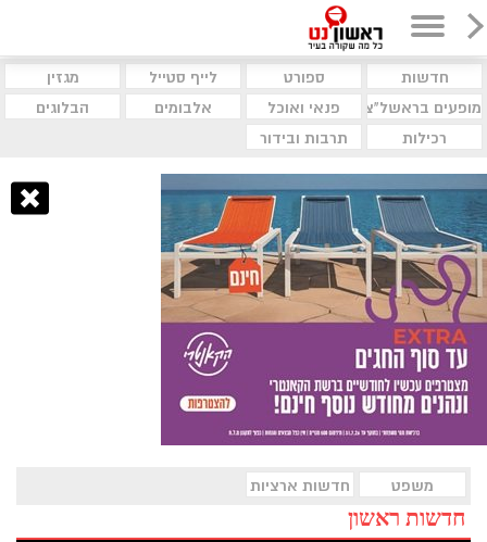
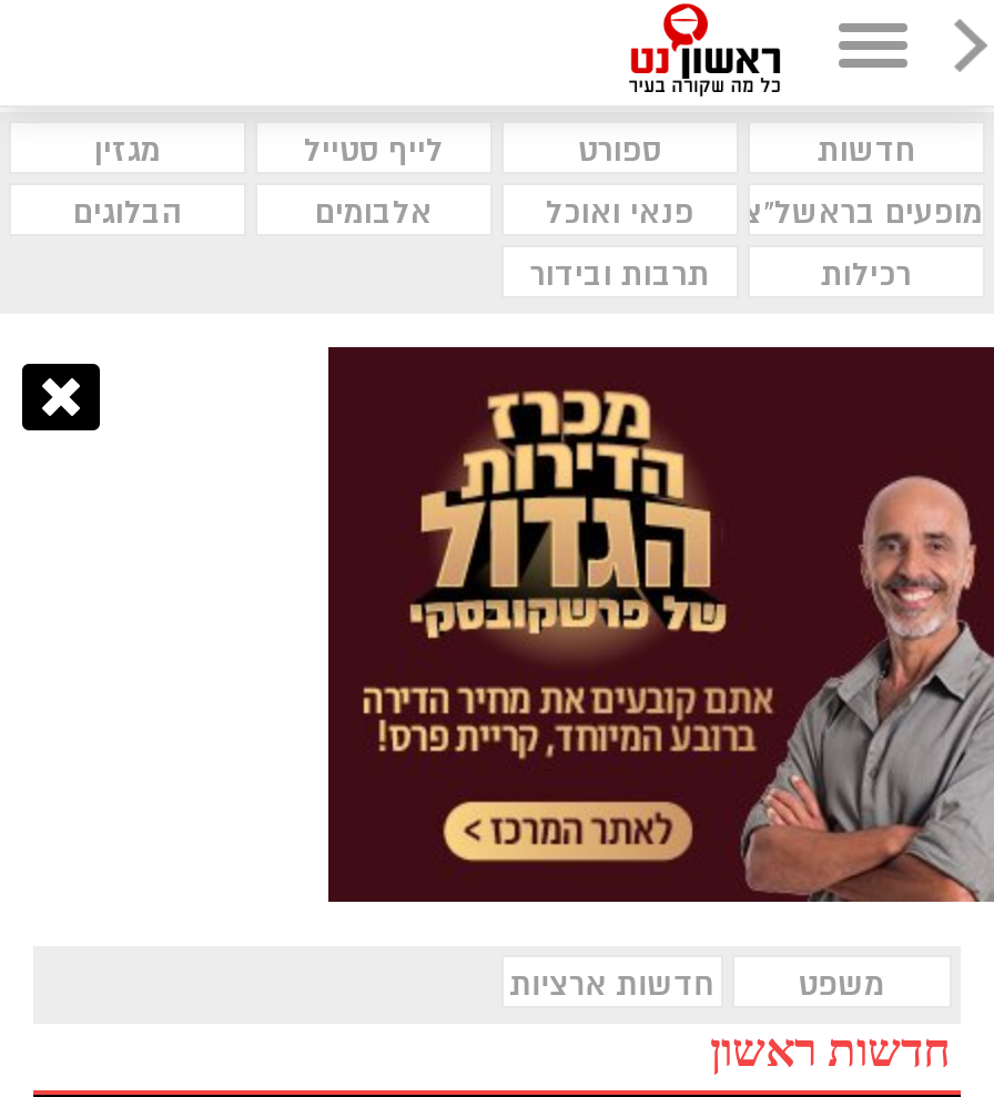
[160,173,484,446] [image] -> [326,345,987,904] [image]

